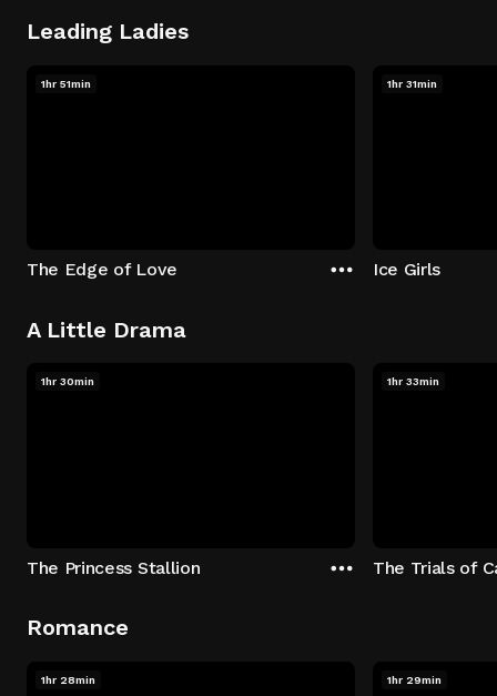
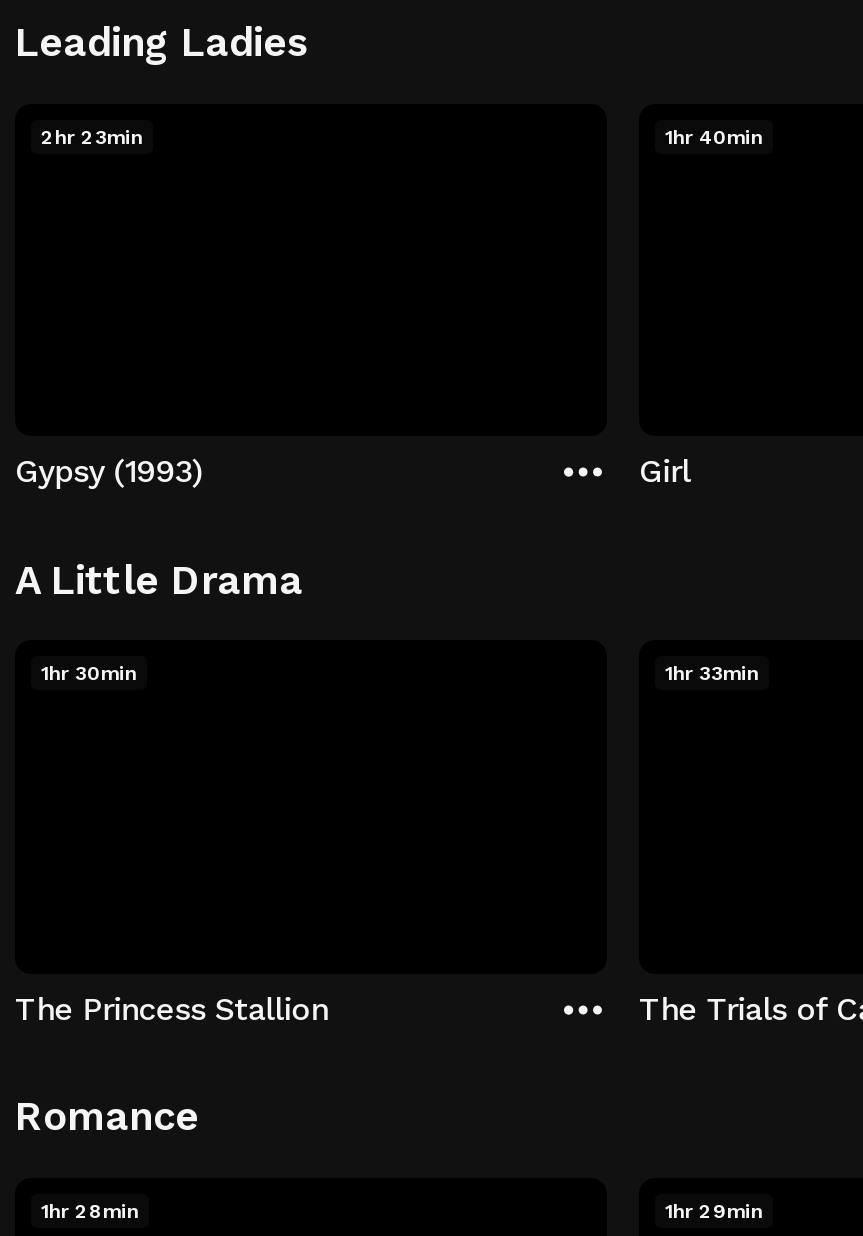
[41,77,91,89] 1hr 51min -> [41,125,143,147] 2hr 23min
[387,77,437,89] 1hr 31min -> [665,125,763,147] 1hr 40min
[27,259,177,280] The Edge of Love -> [15,452,203,490] Gypsy (1993)
[373,259,441,280] Ice Girls -> [639,452,690,490] Girl

